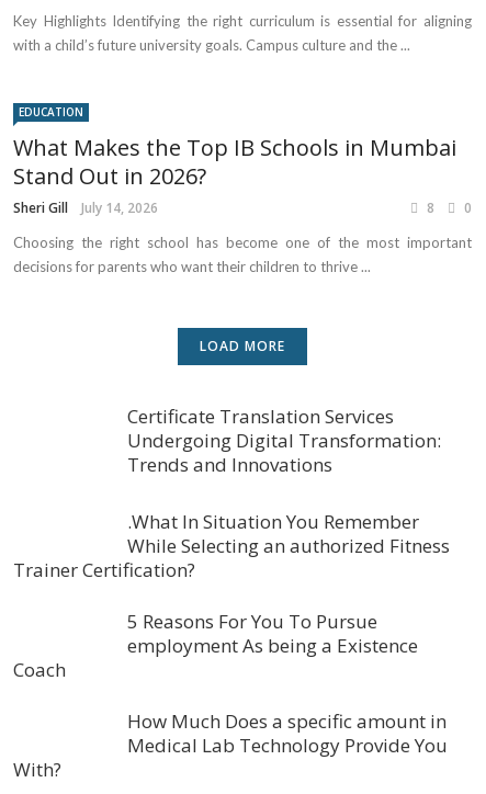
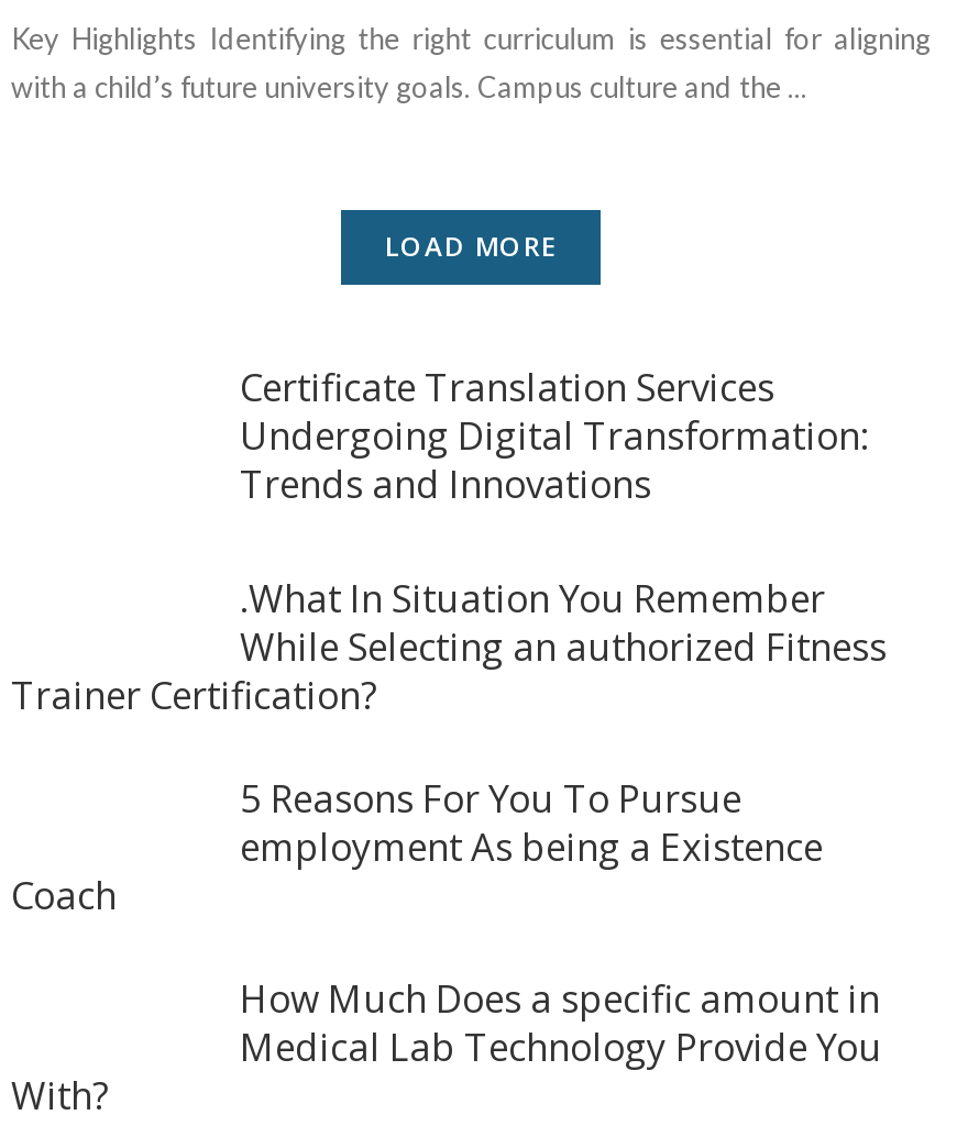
[13,104,472,275] EDUCATION | What Makes the Top IB Schools in Mumbai | Stand Out in 2026? | Sheri Gill | July 14, 2026 | 8 | 0 | Choosing the right school has become one of the most important | decisions for parents who want their children to thrive ... -> none

